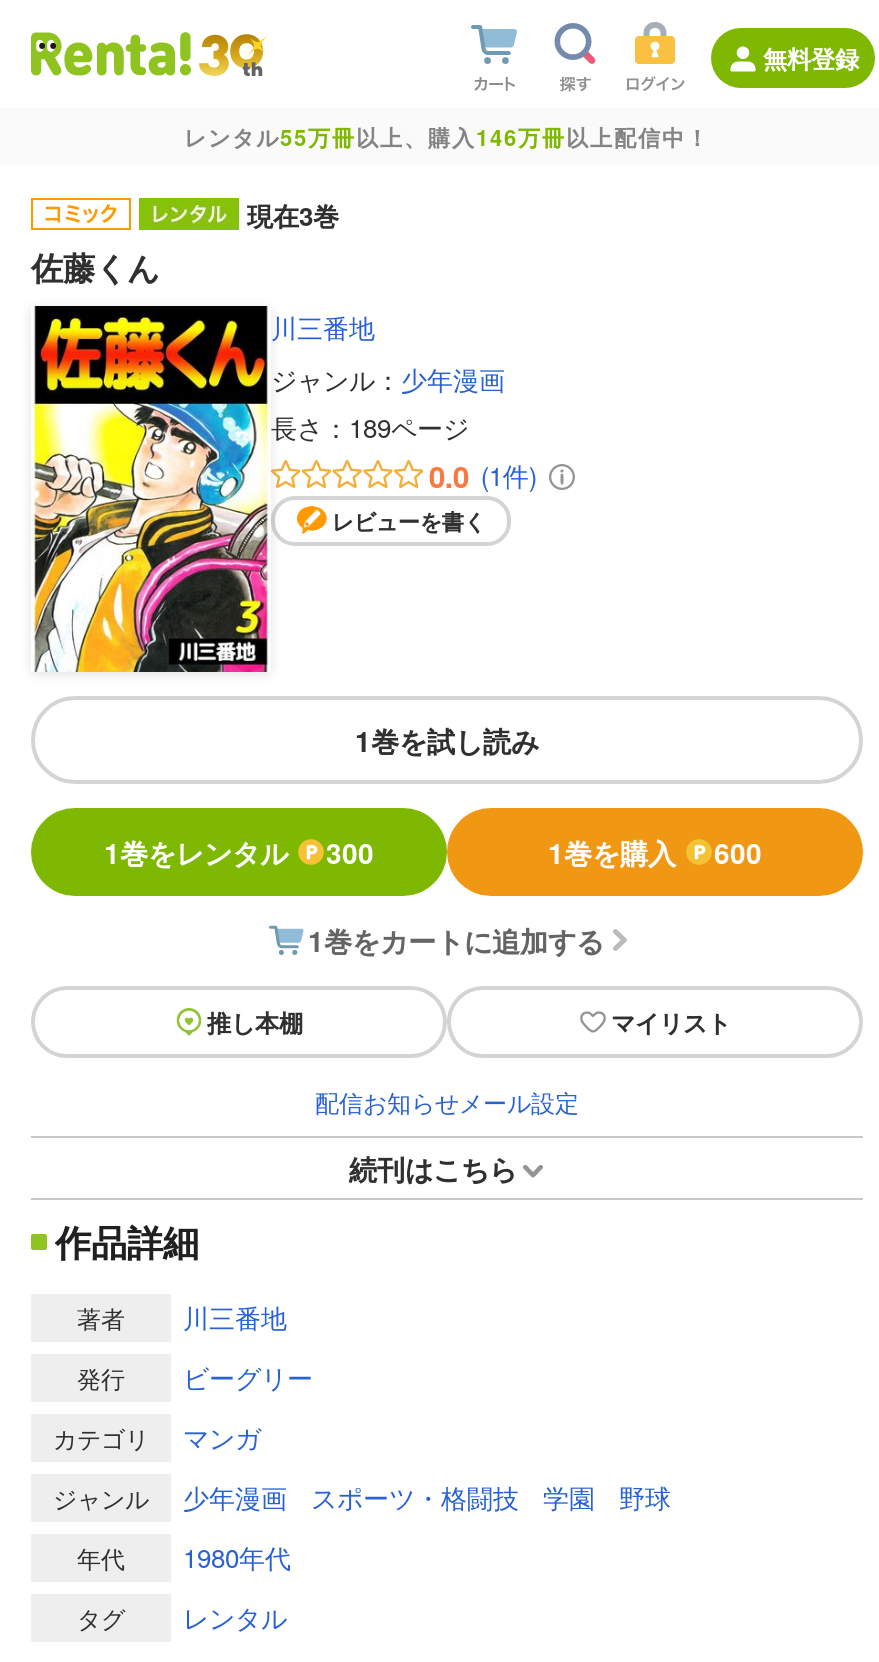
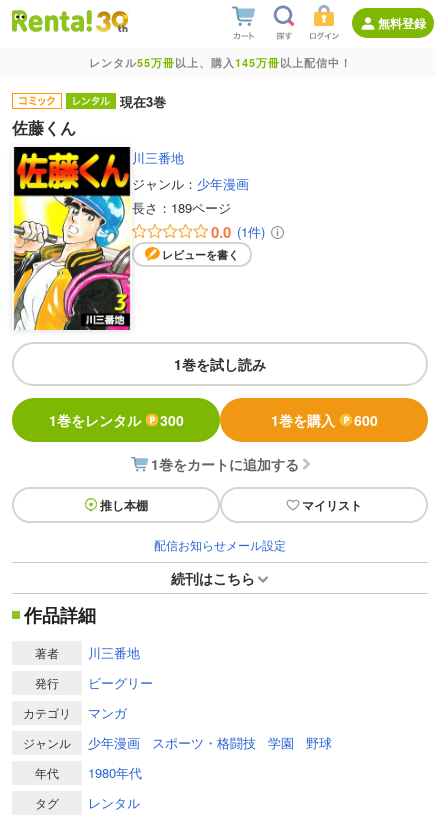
[184,122,710,152] レンタル55万冊以上、購入146万冊以上配信中！ -> [88,55,351,70] レンタル55万冊以上、購入145万冊以上配信中！

